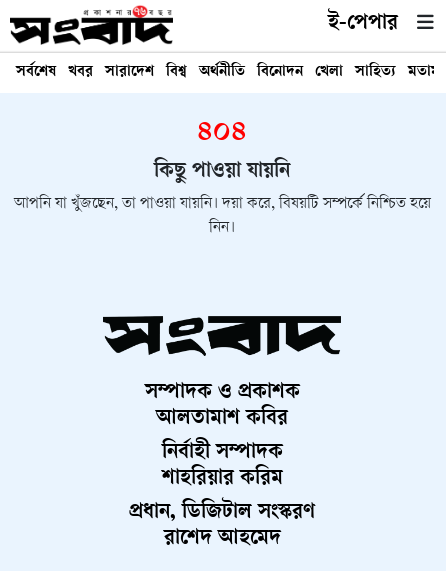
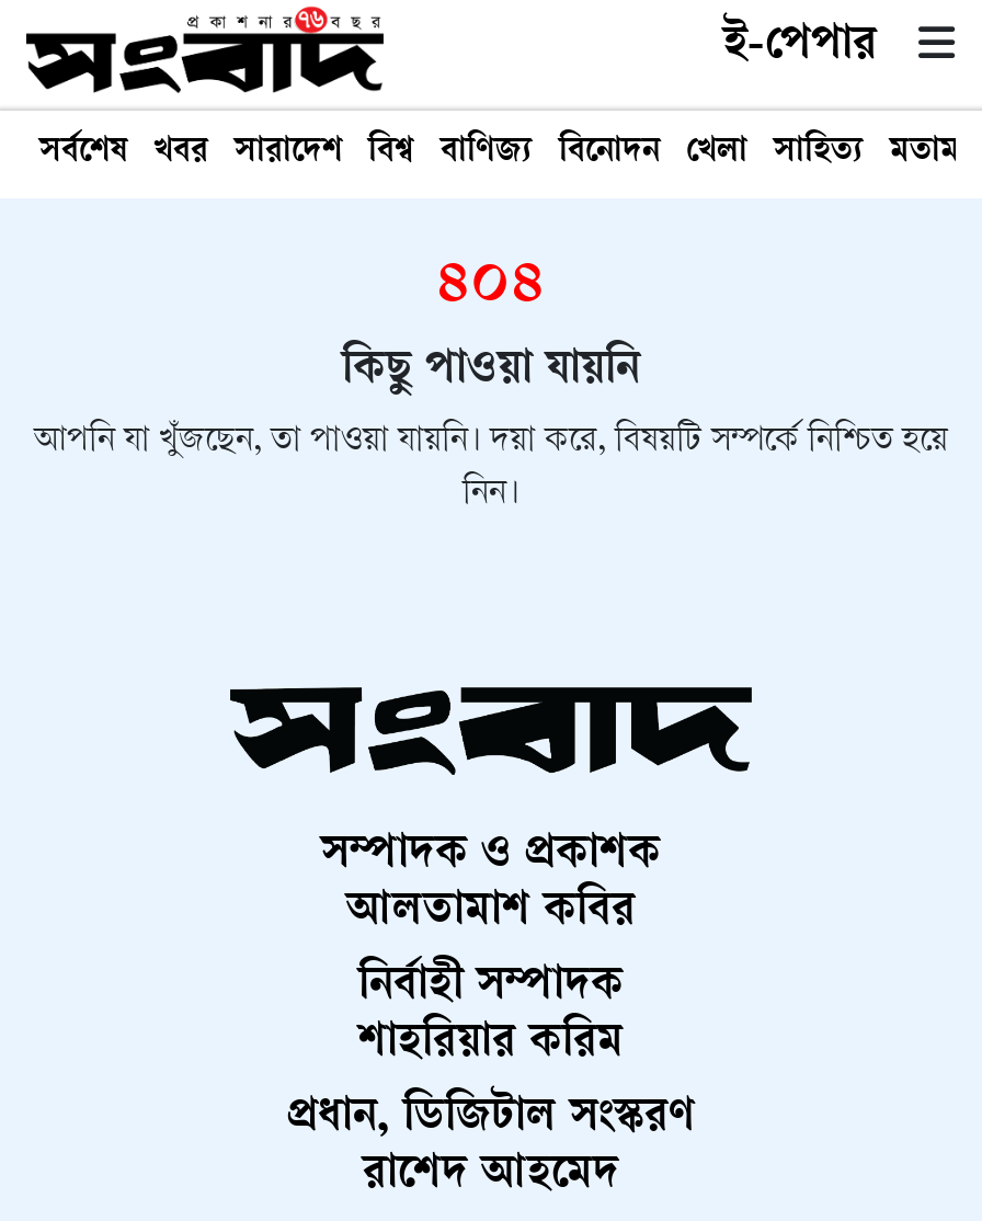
[199,64,245,81] অর্থনীতি -> [441,135,533,172] বাণিজ্য

